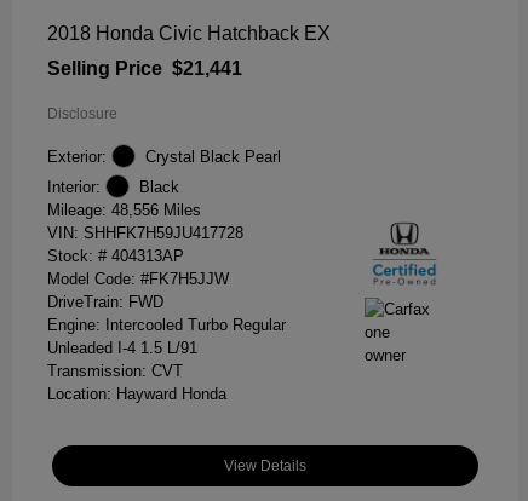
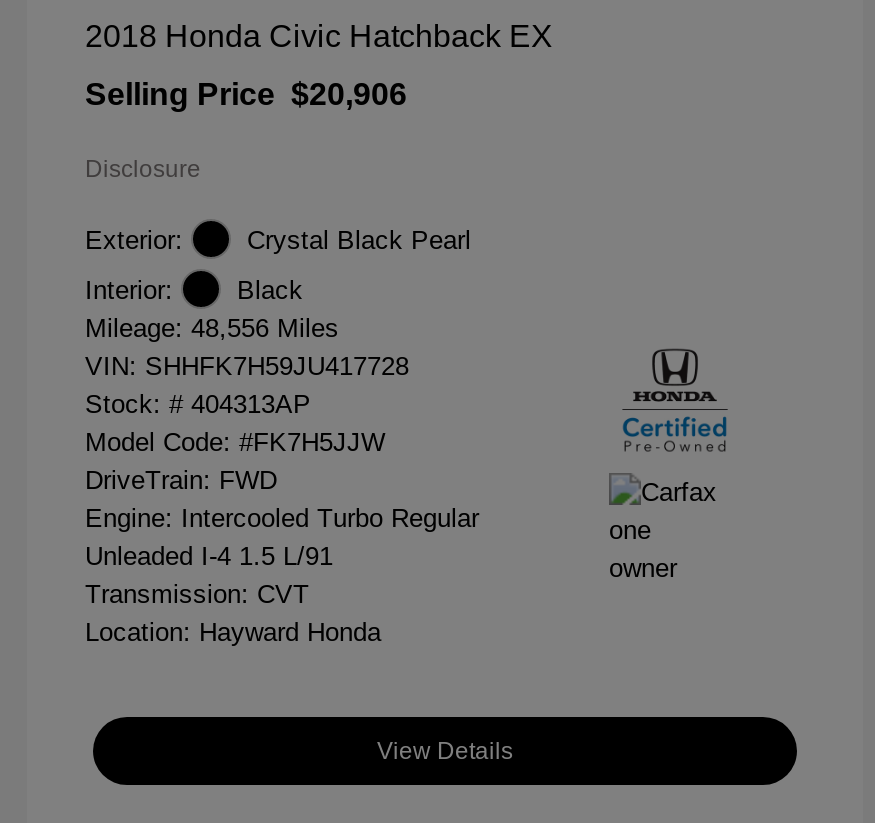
[47,58,242,79] Selling Price $21,441 -> [85,77,407,111] Selling Price $20,906

